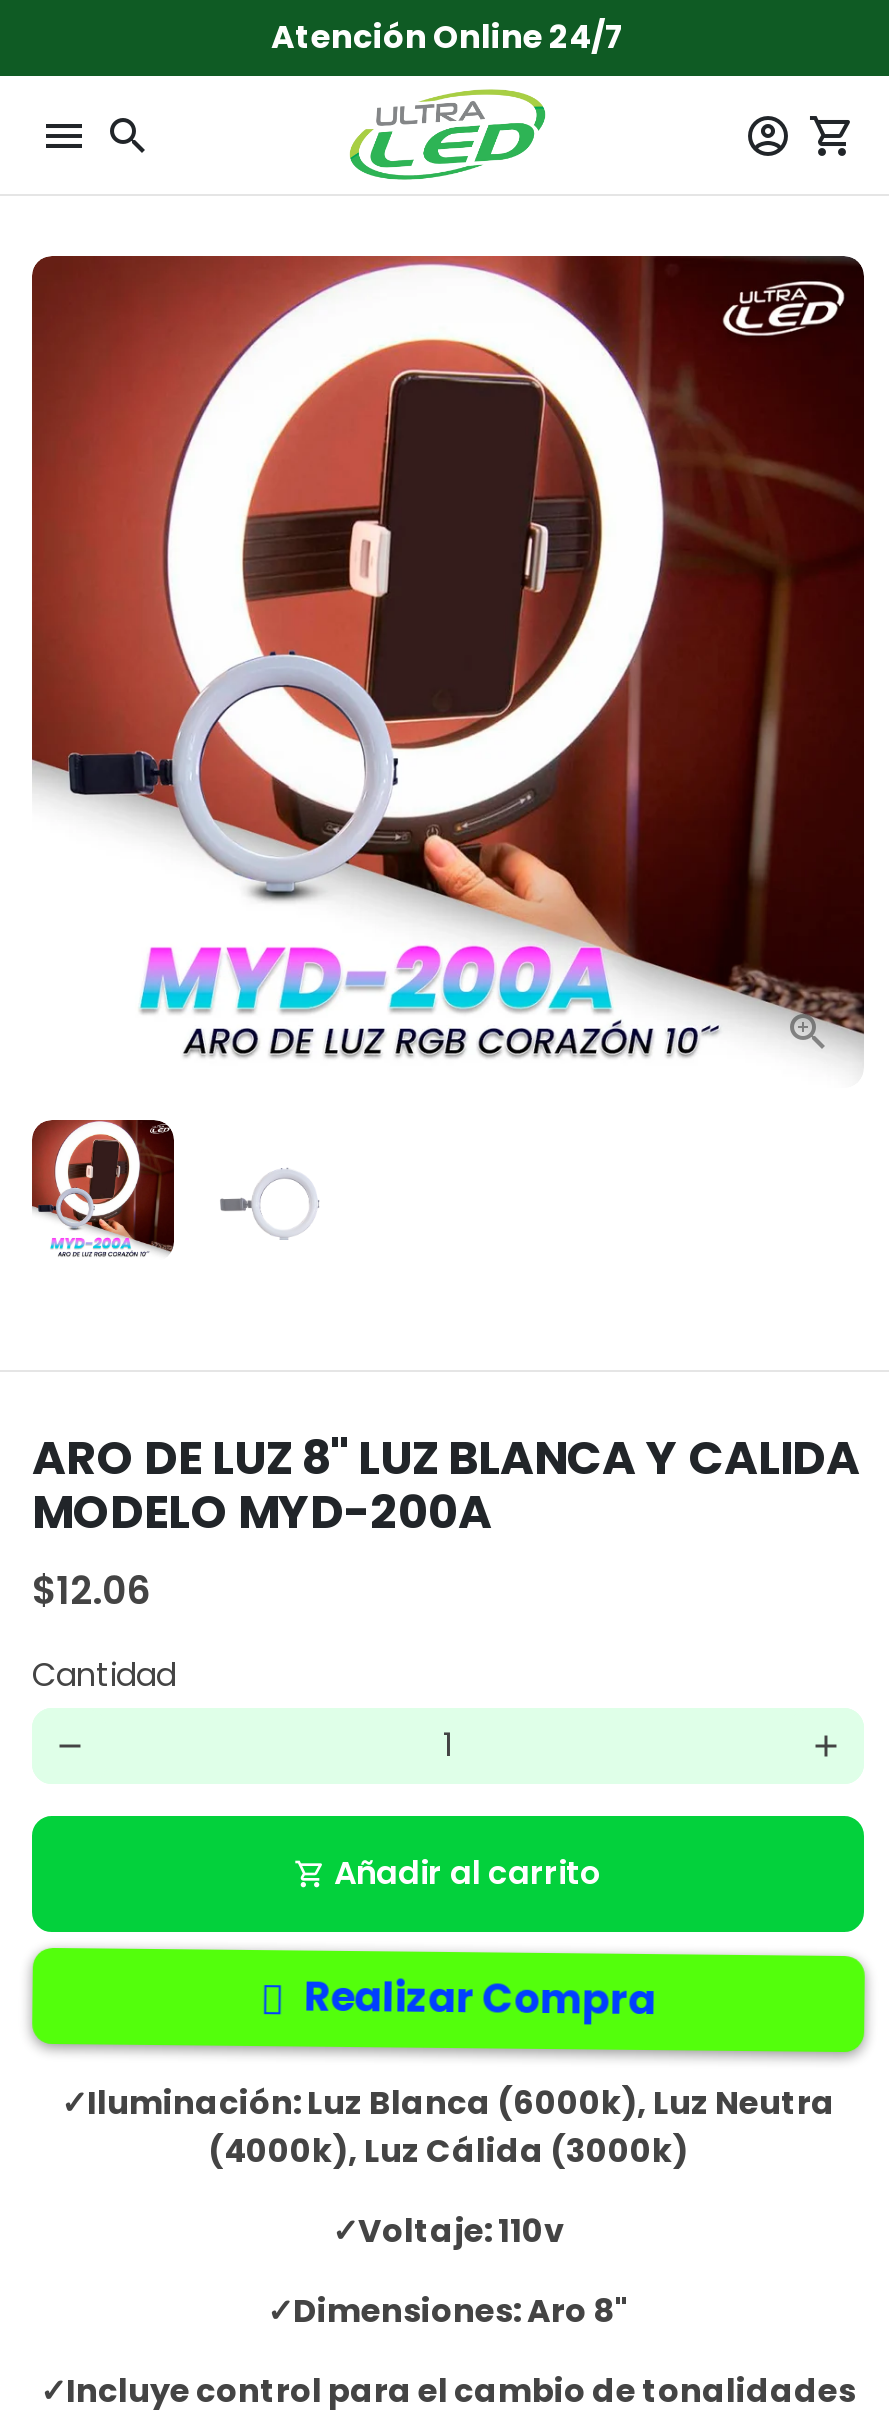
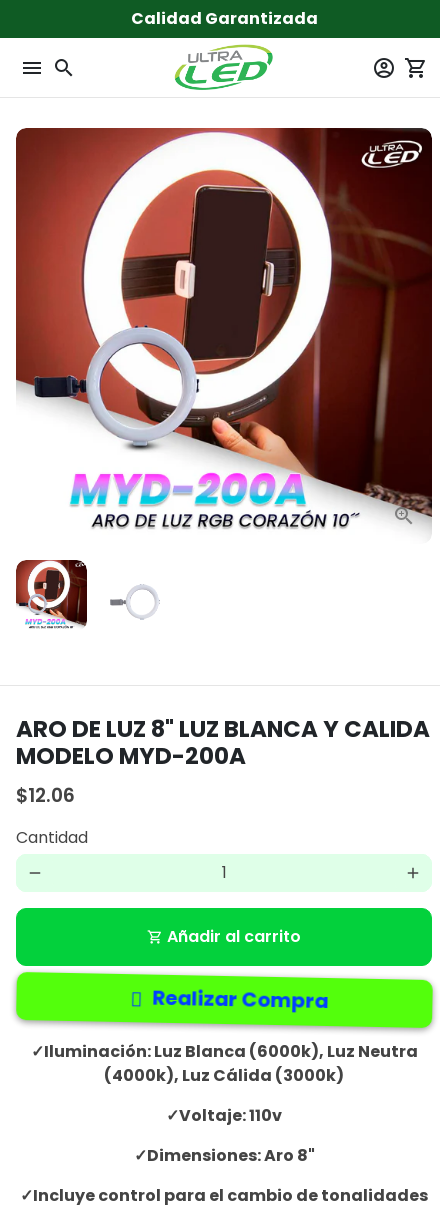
[271,14,625,60] Atención Online 24/7 -> [130,7,317,30] Calidad Garantizada

